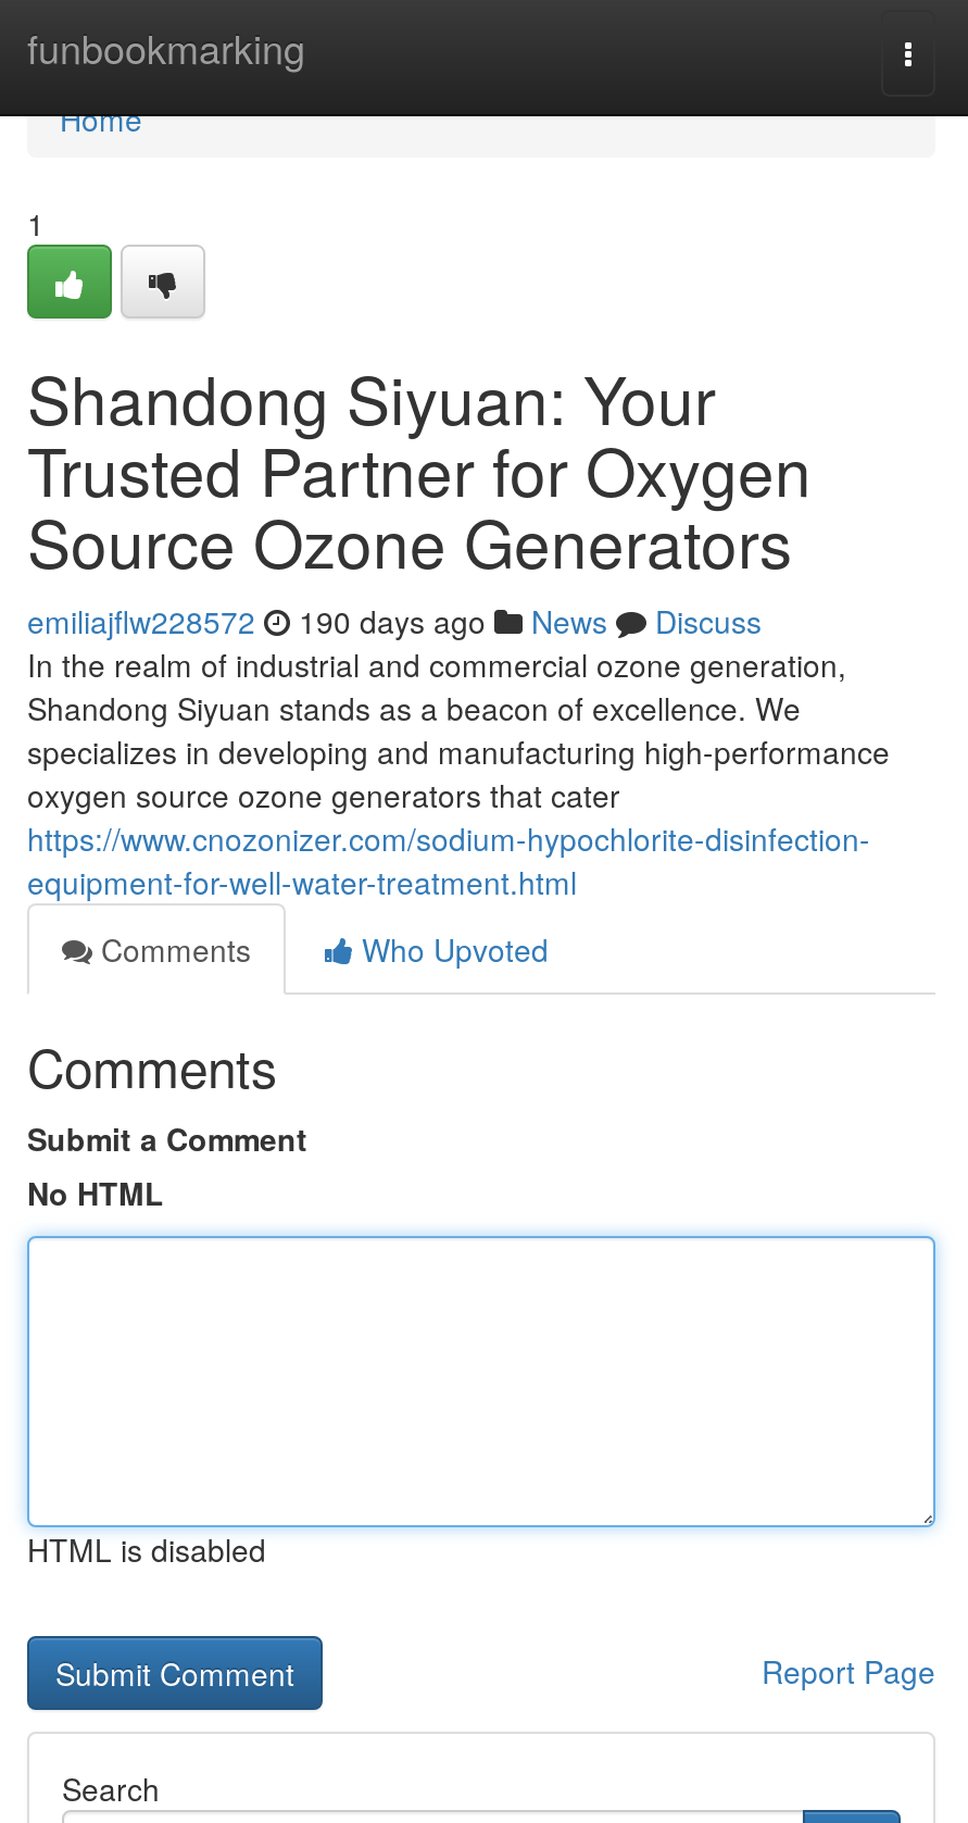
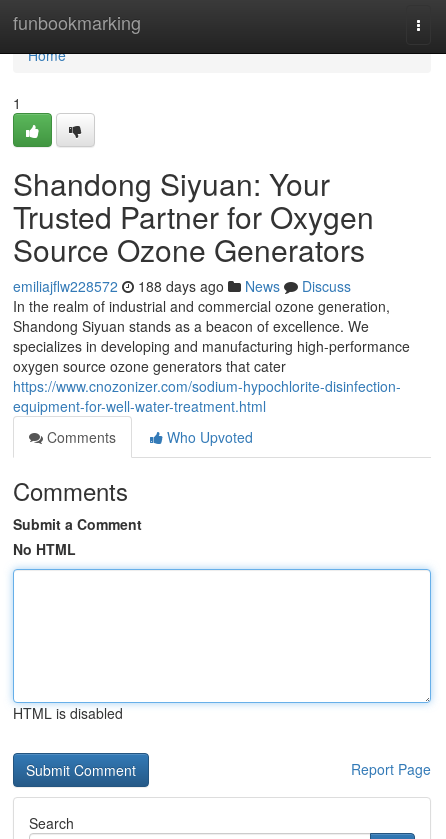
[27,599,762,642] emiliajflw228572 190 days ago News Discuss -> [13,276,351,296] emiliajflw228572 188 days ago News Discuss

